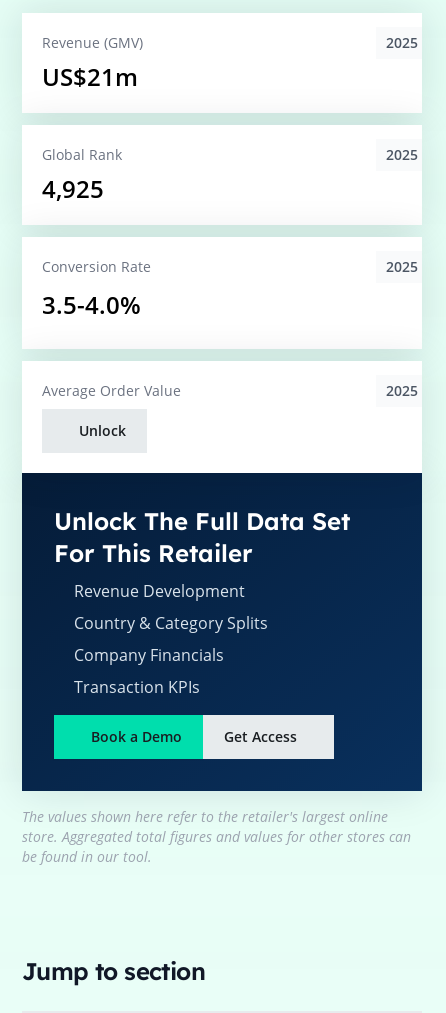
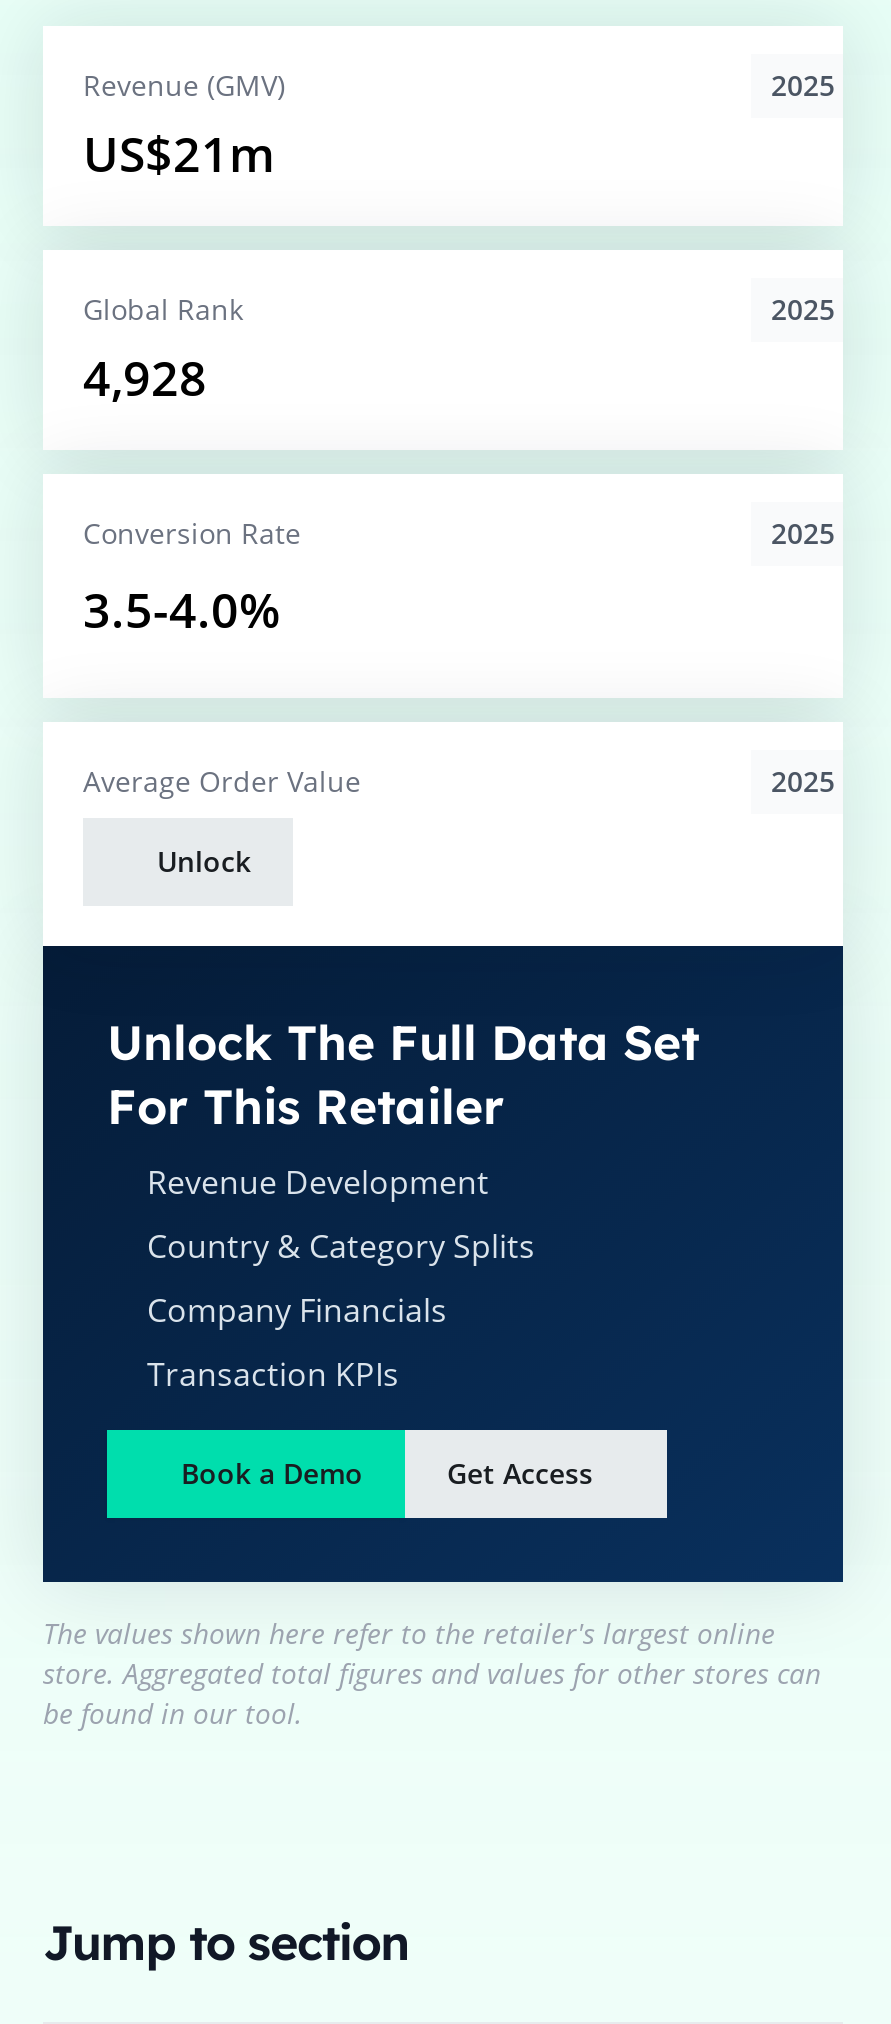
[42,172,104,205] 4,925 -> [83,344,207,410] 4,928

